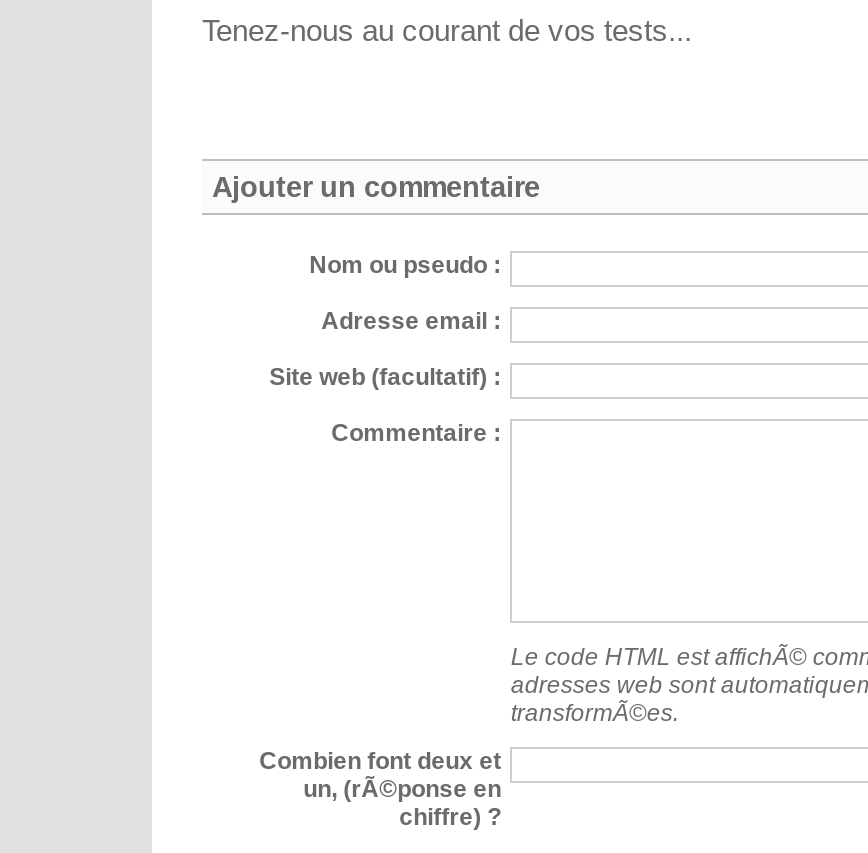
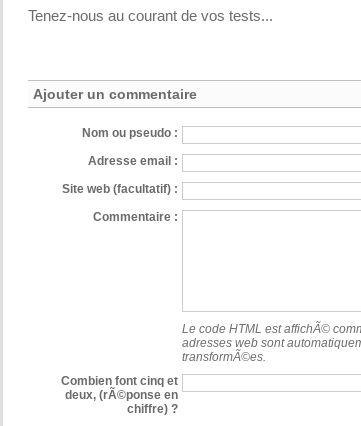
[259,746,501,774] Combien font deux et -> [61,374,178,388] Combien font cinq et
[303,774,501,802] un, (rÃ©ponse en -> [65,388,178,402] deux, (rÃ©ponse en

